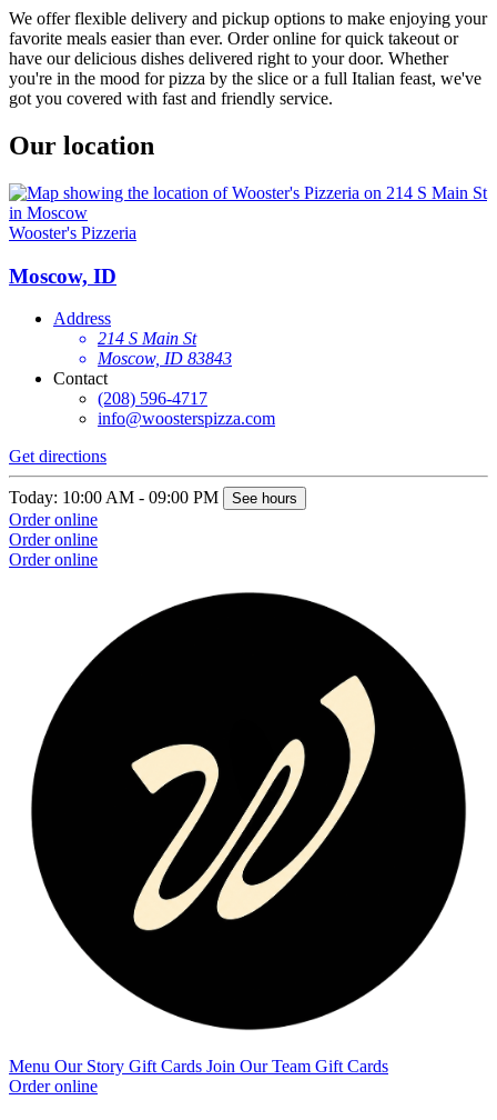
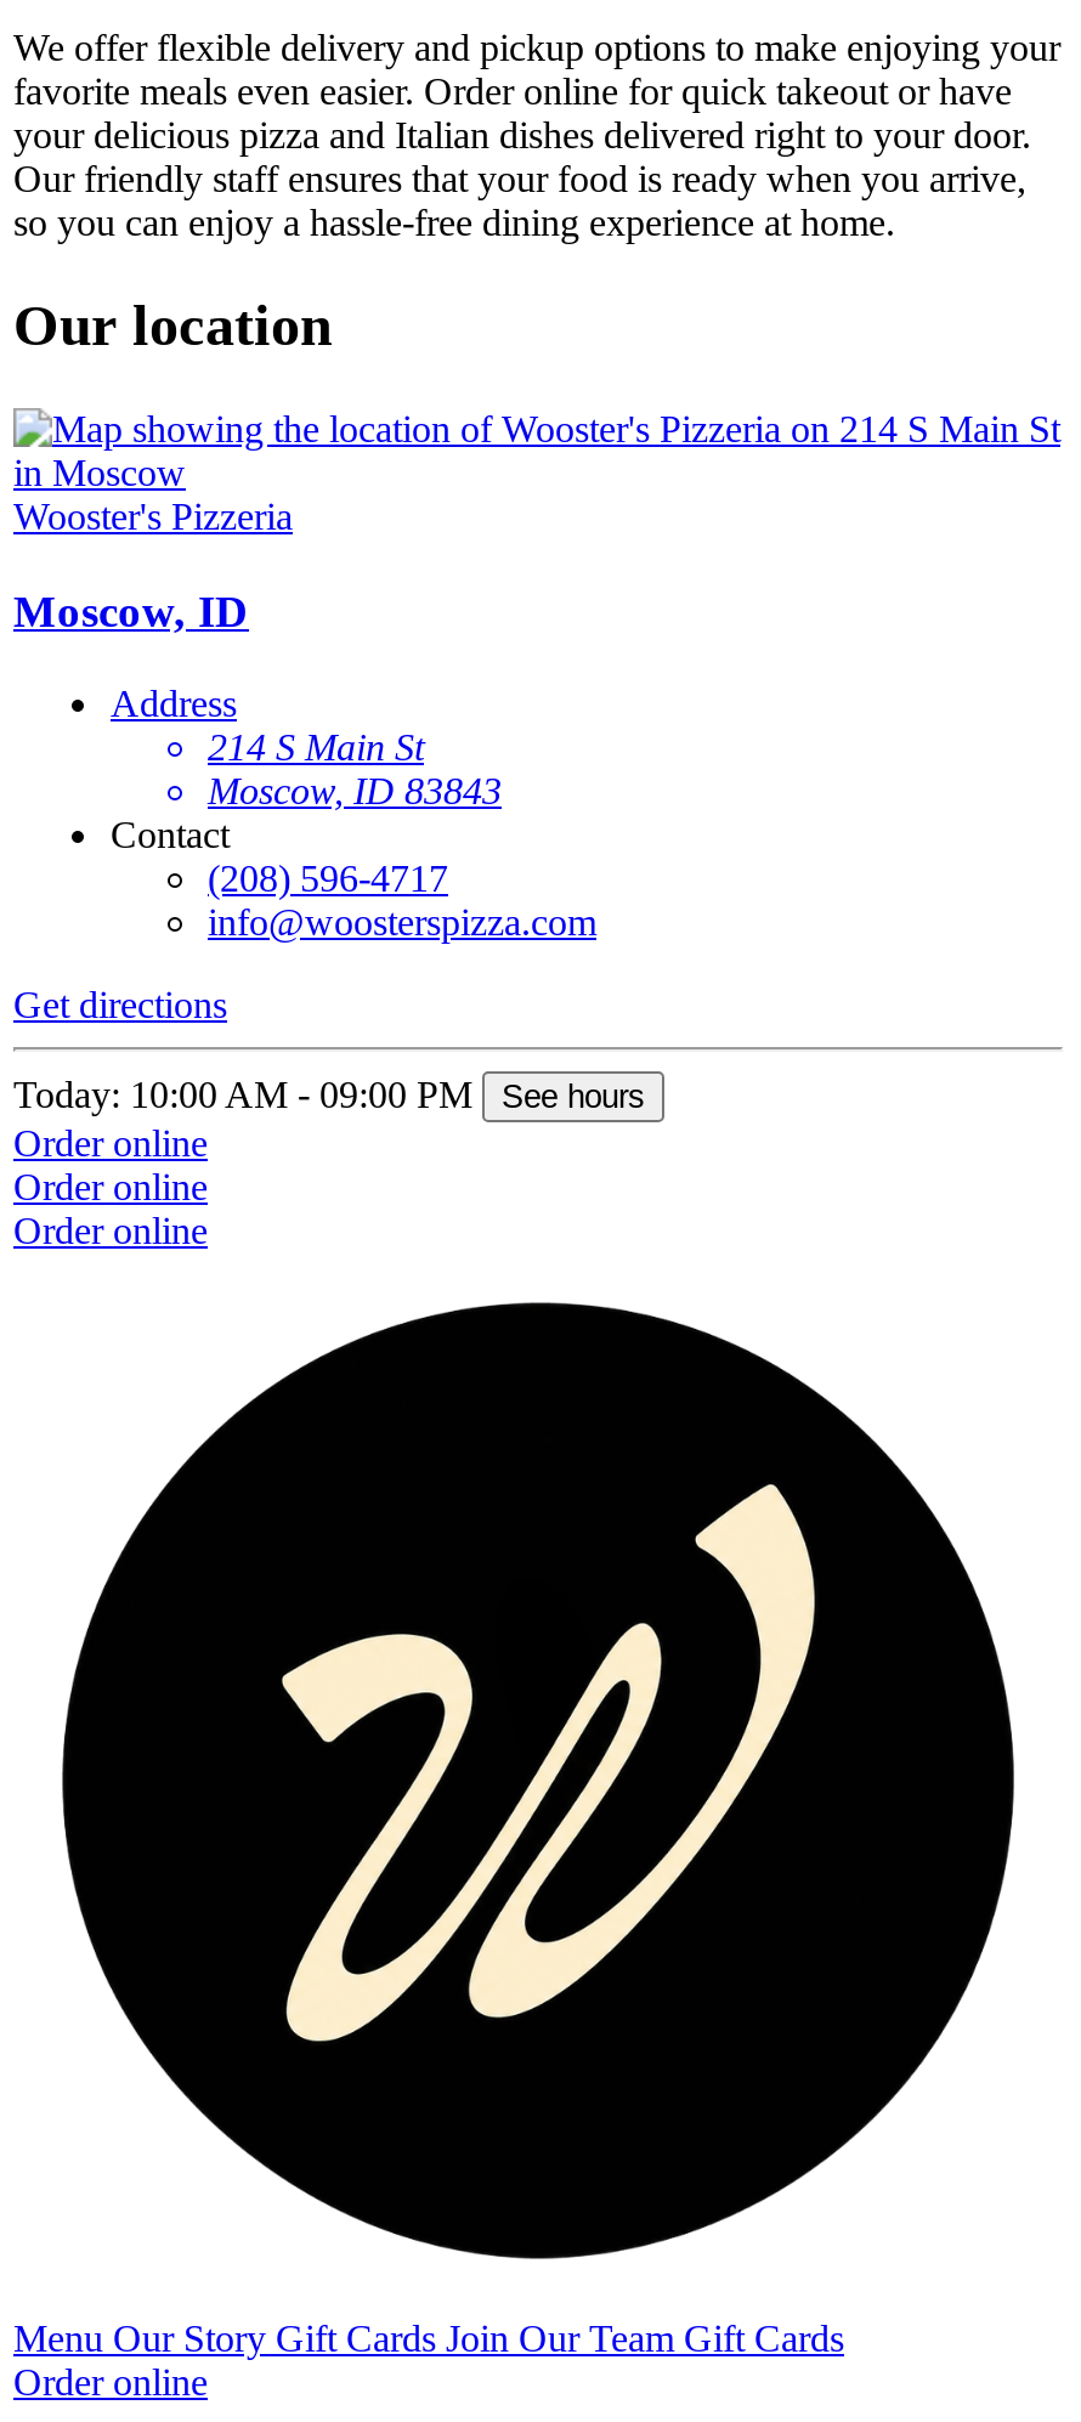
[9,29,481,108] favorite meals easier than ever. Order online for quick takeout or | have our delicious dishes delivered right to your door. Whether | you're in the mood for pizza by the slice or a full Italian feast, we've | got you covered with fast and friendly service. -> [13,71,1031,243] favorite meals even easier. Order online for quick takeout or have | your delicious pizza and Italian dishes delivered right to your door. | Our friendly staff ensures that your food is ready when you arrive, | so you can enjoy a hassle-free dining experience at home.

